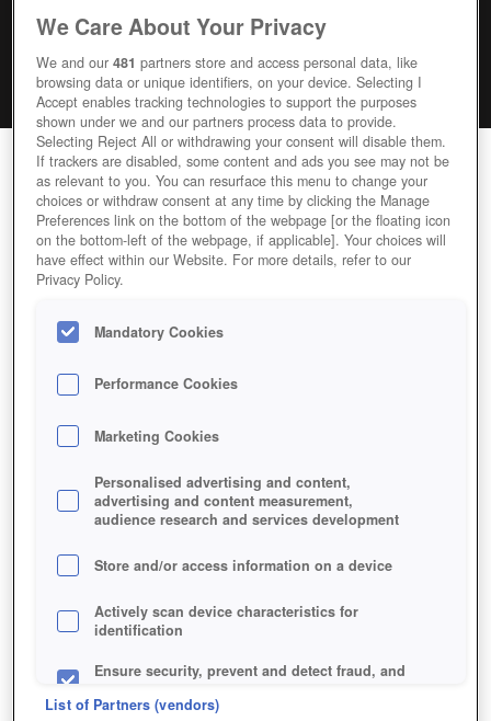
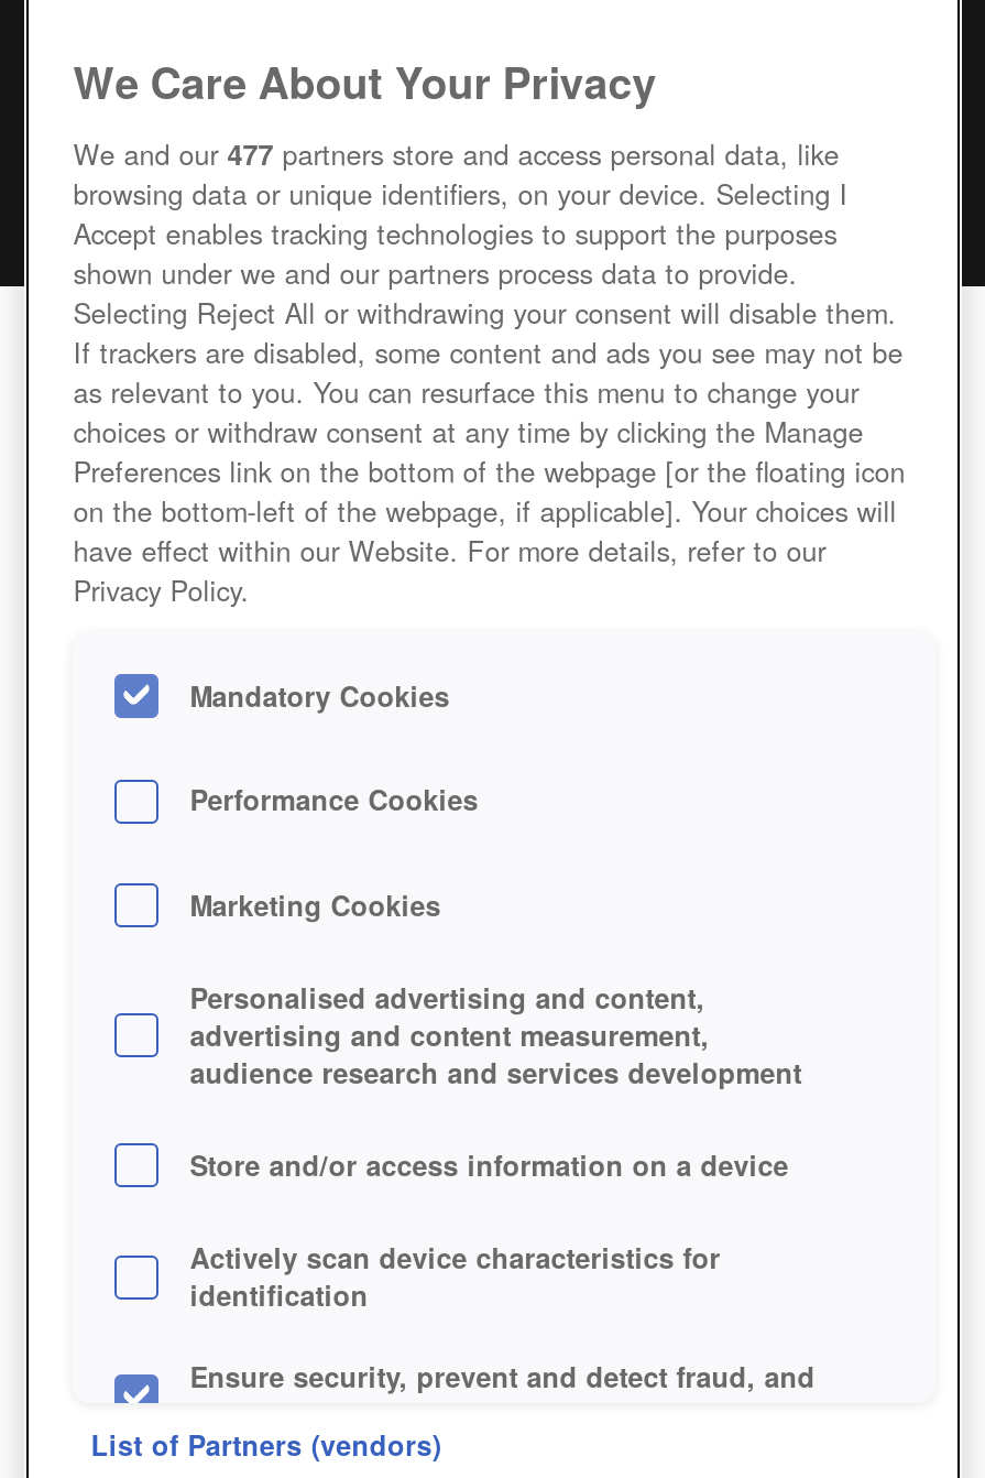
[36,53,418,72] We and our 481 partners store and access personal data, like -> [73,135,839,174] We and our 477 partners store and access personal data, like

